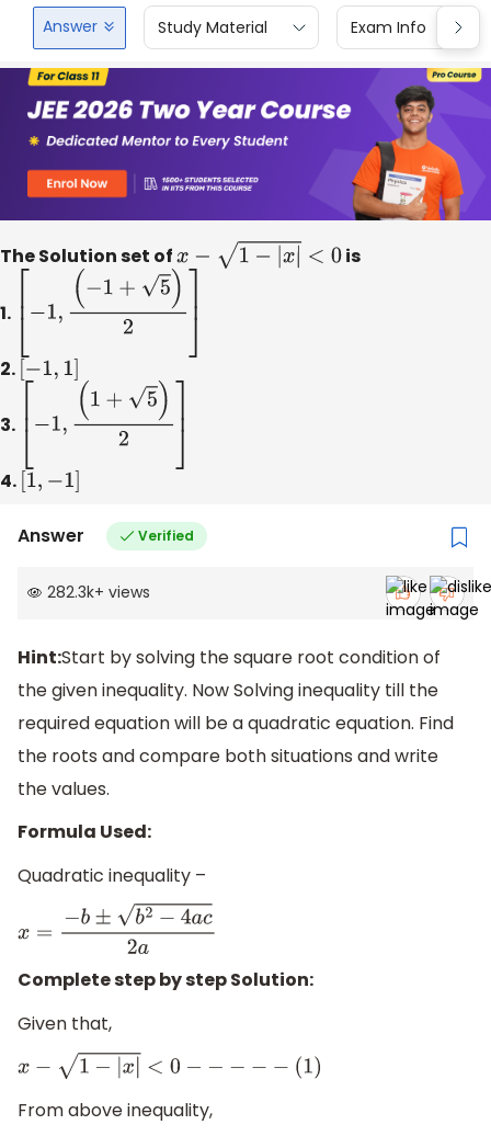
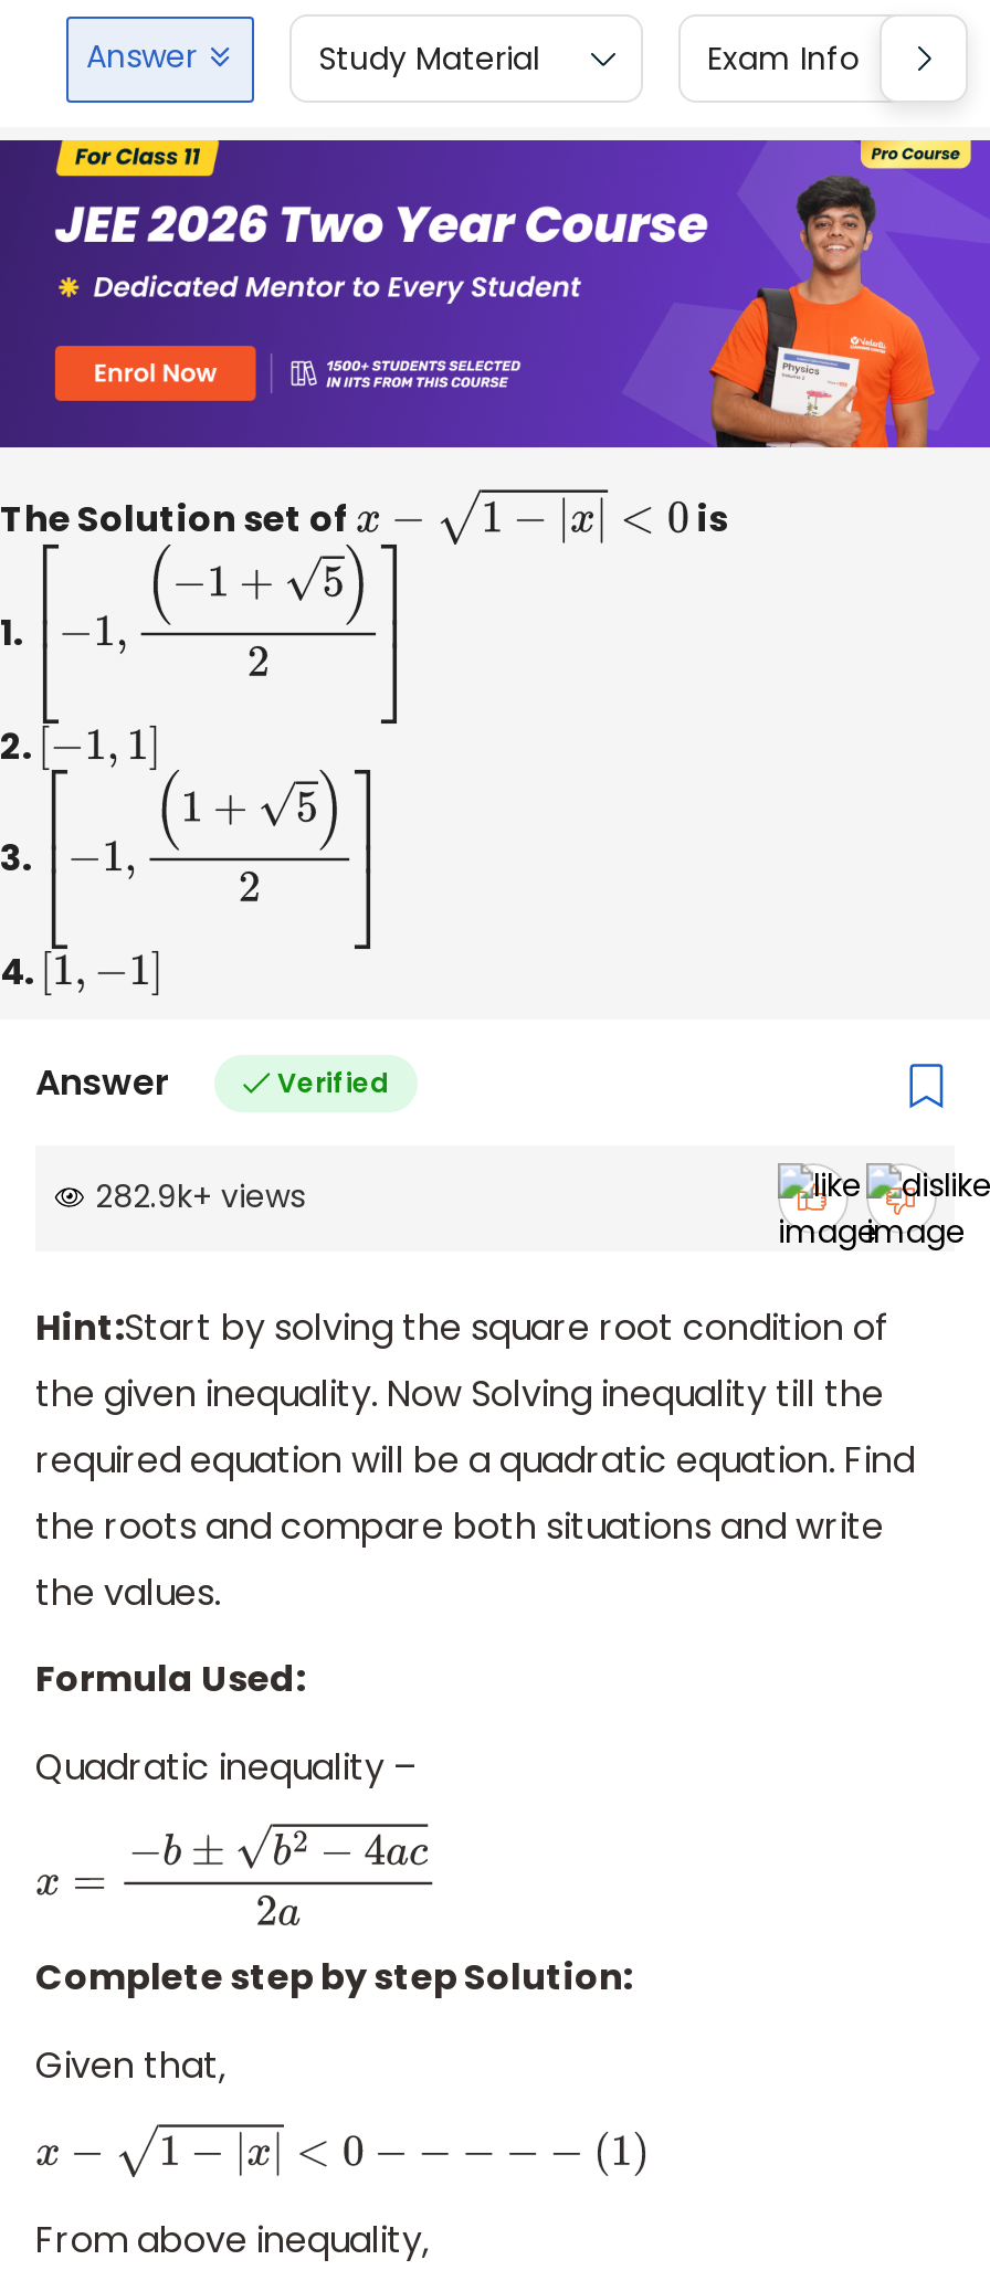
[47,581,150,603] 282.3k+ views -> [95,1174,305,1219] 282.9k+ views

